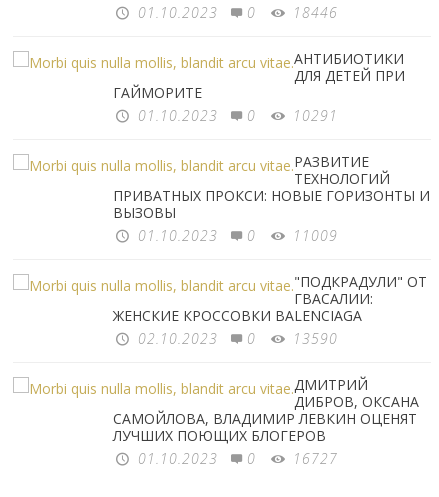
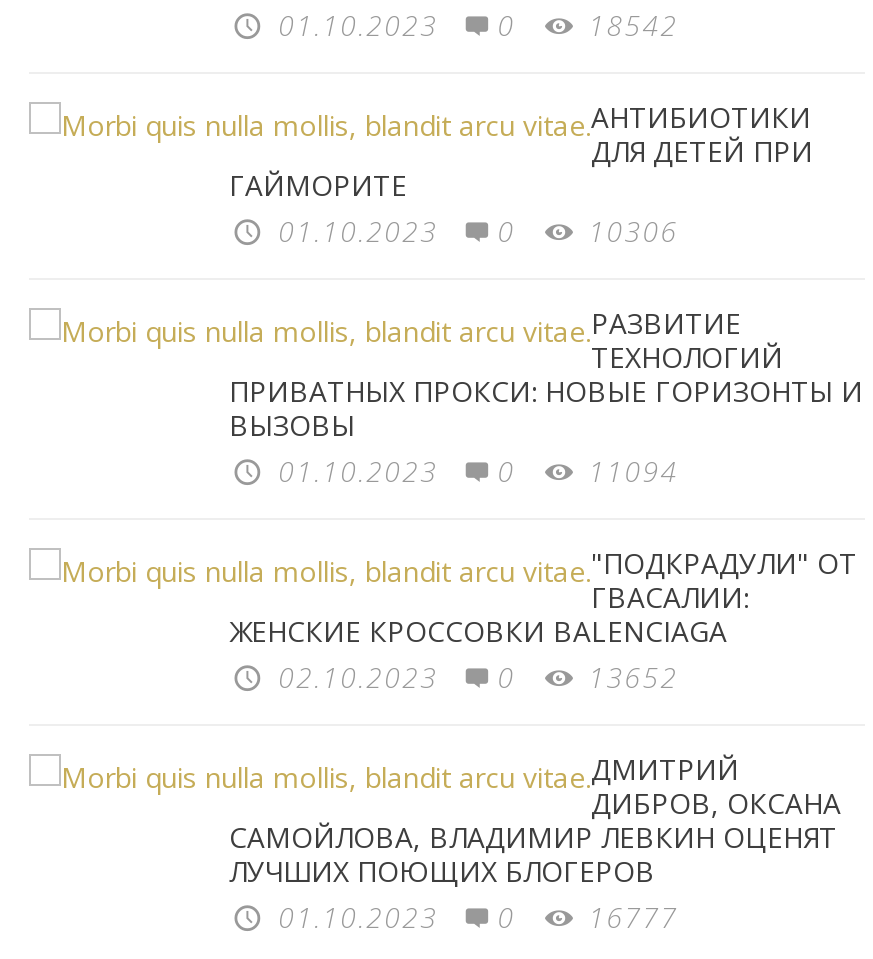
[138,3,338,22] 01.10.2023 0 18446 -> [278,6,679,44] 01.10.2023 0 18542
[138,106,338,125] 01.10.2023 0 10291 -> [278,212,679,250] 01.10.2023 0 10306
[138,226,338,245] 01.10.2023 0 11009 -> [278,452,679,490] 01.10.2023 0 11094
[138,329,338,348] 02.10.2023 0 13590 -> [278,658,679,696] 02.10.2023 0 13652
[138,449,338,468] 01.10.2023 0 16727 -> [278,898,679,936] 01.10.2023 0 16777

